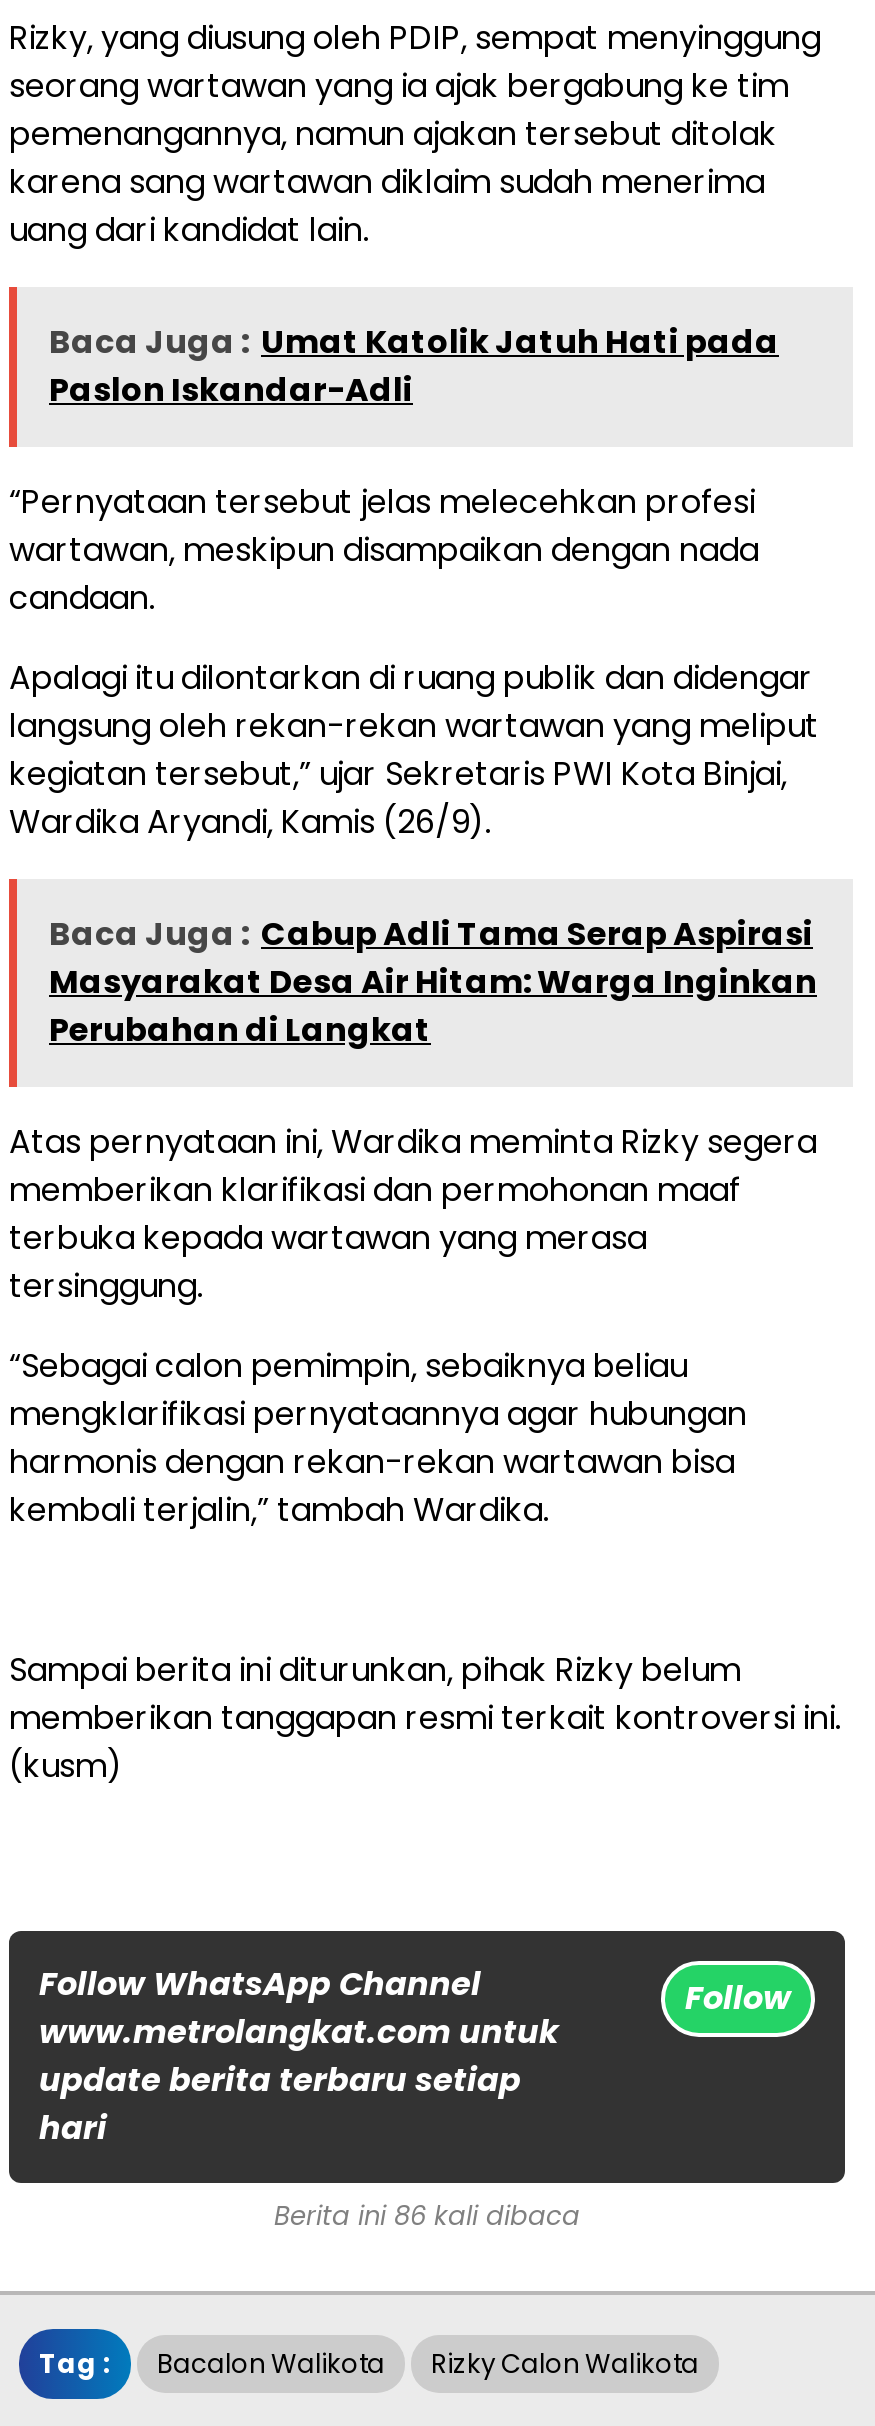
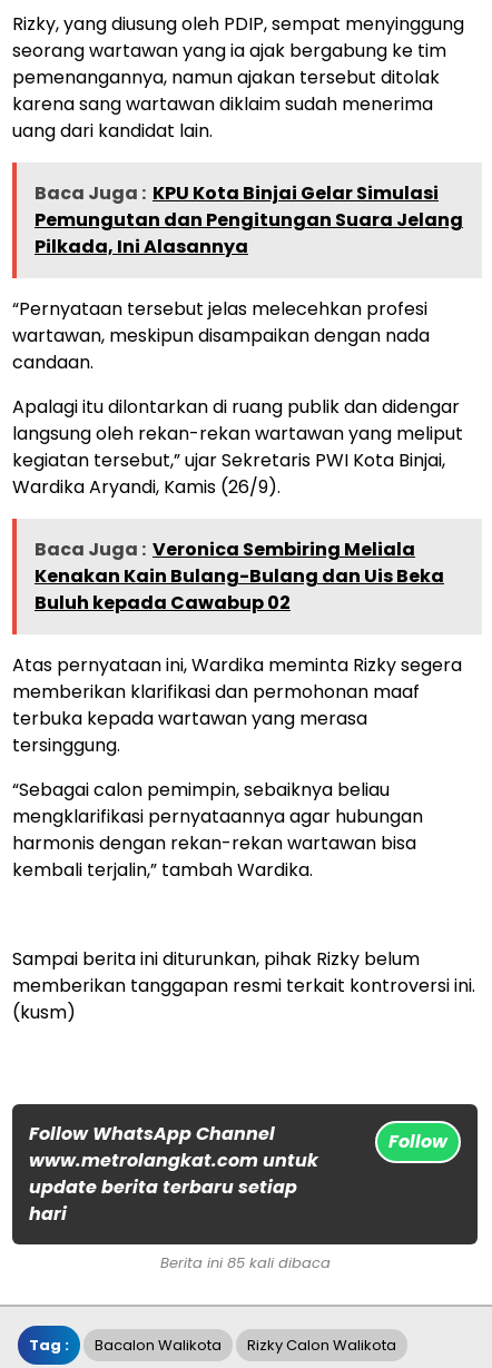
[49,319,779,413] Baca Juga : Umat Katolik Jatuh Hati pada | Paslon Iskandar-Adli -> [35,180,463,259] Baca Juga : KPU Kota Binjai Gelar Simulasi | Pemungutan dan Pengitungan Suara Jelang | Pilkada, Ini Alasannya
[49,911,817,1053] Baca Juga : Cabup Adli Tama Serap Aspirasi | Masyarakat Desa Air Hitam: Warga Inginkan | Perubahan di Langkat -> [35,537,444,616] Baca Juga : Veronica Sembiring Meliala | Kenakan Kain Bulang-Bulang dan Uis Beka | Buluh kepada Cawabup 02
[274,2197,580,2235] Berita ini 86 kali dibaca -> [160,1252,330,1273] Berita ini 85 kali dibaca

